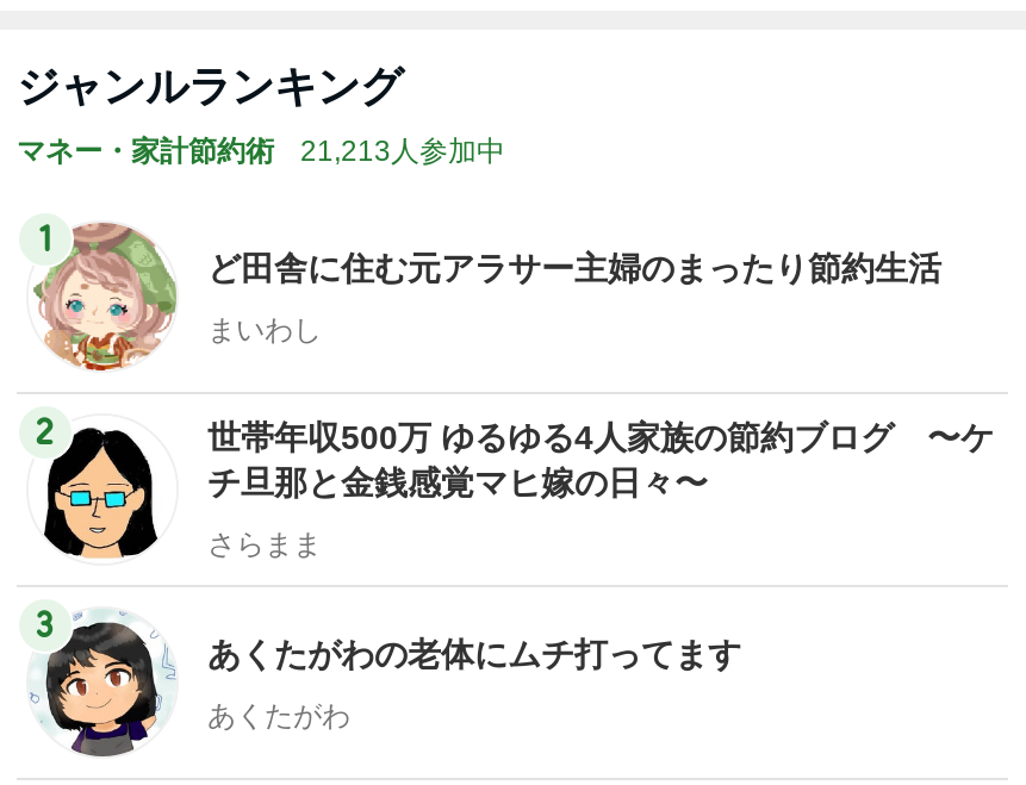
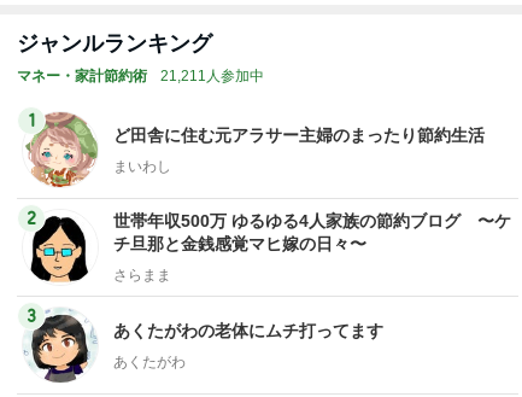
[17,135,505,168] マネー・家計節約術 21,213人参加中 -> [17,68,264,84] マネー・家計節約術 21,211人参加中

